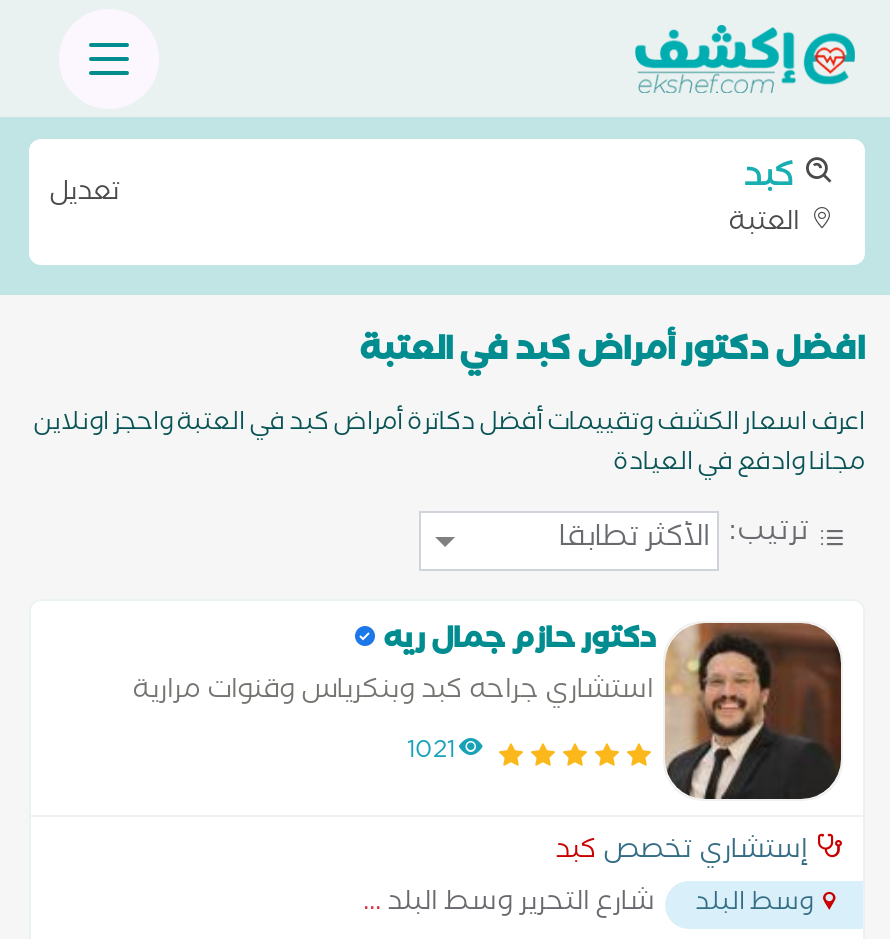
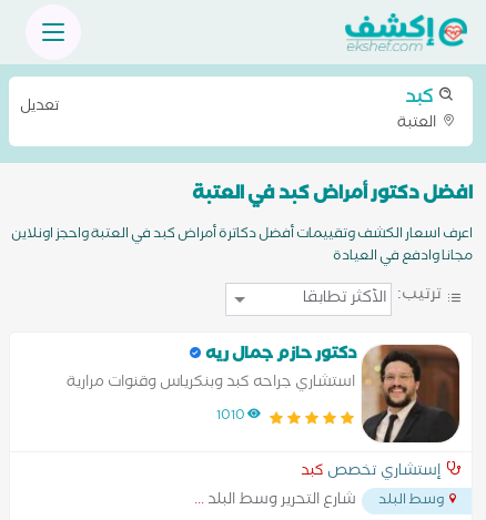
[407,731,455,777] 1021 -> [216,405,245,430] 1010

